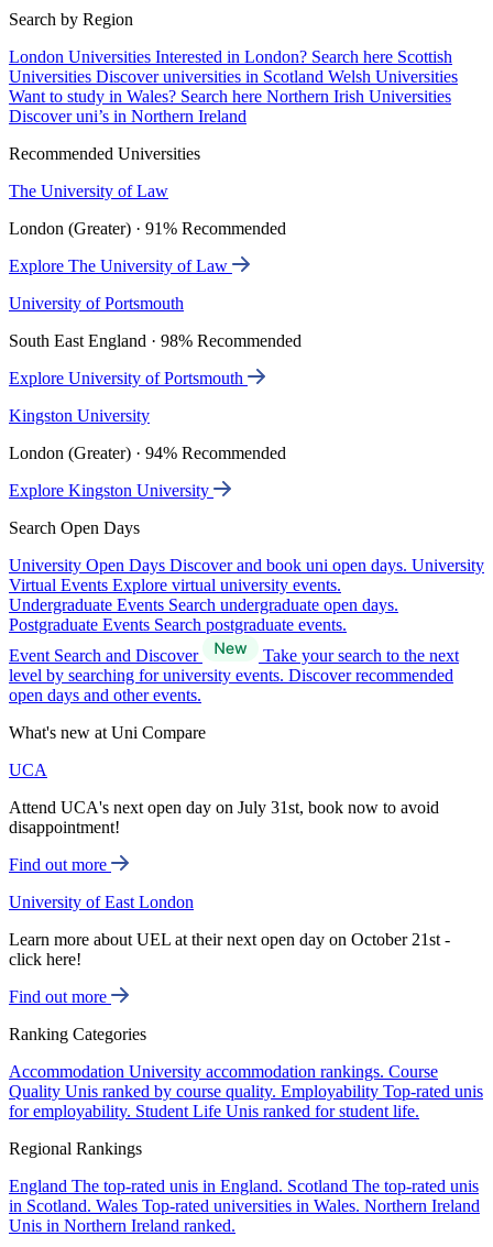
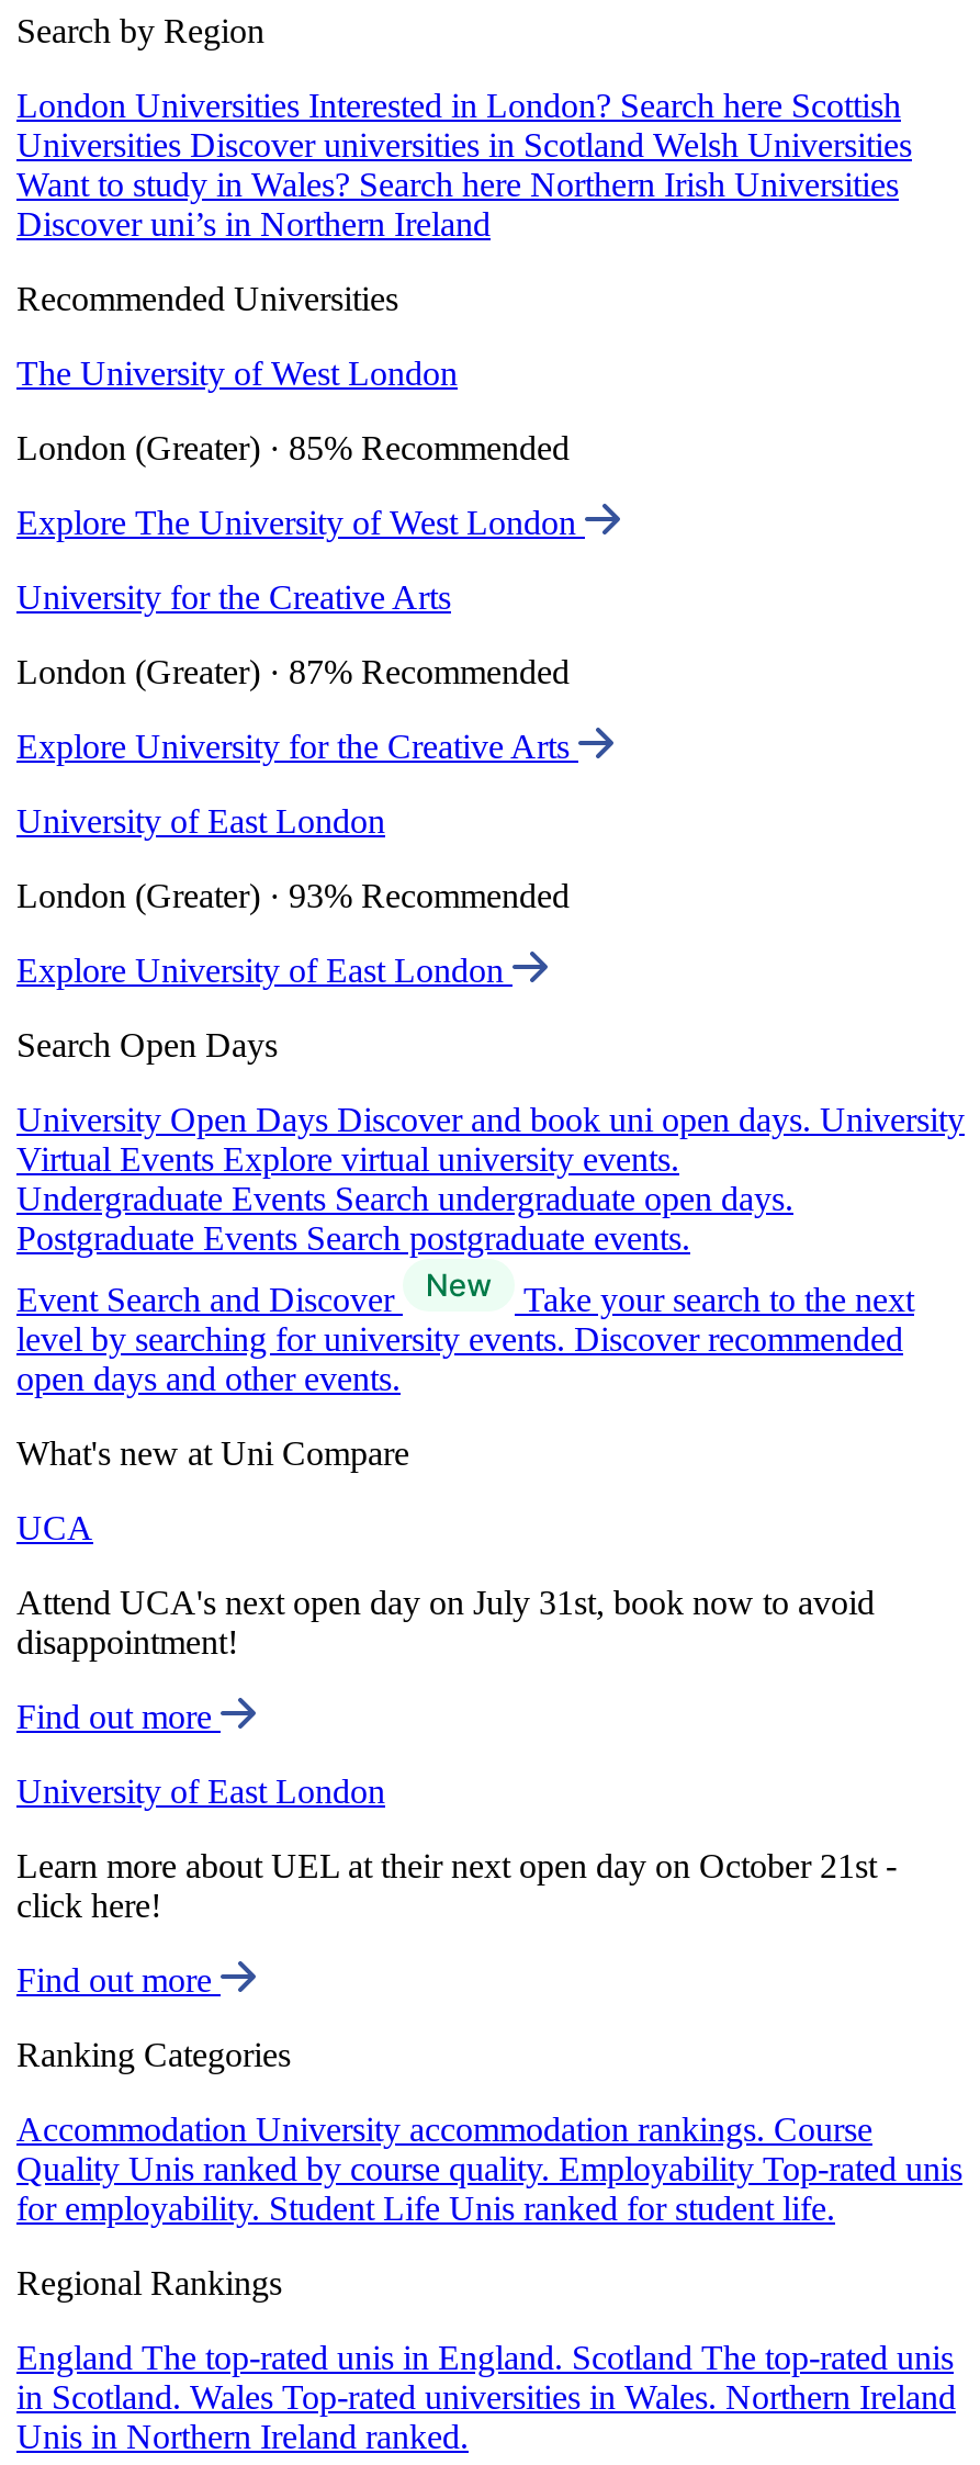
[9,182,168,200] The University of Law -> [16,355,458,392] The University of West London
[9,219,286,238] London (Greater) · 91% Recommended -> [16,429,570,467] London (Greater) · 85% Recommended
[9,257,232,275] Explore The University of Law -> [16,504,585,541] Explore The University of West London
[9,294,184,313] University of Portsmouth -> [16,579,451,616] University for the Creative Arts
[9,331,302,350] South East England · 98% Recommended -> [16,653,570,691] London (Greater) · 87% Recommended
[9,369,248,388] Explore University of Portsmouth -> [16,728,578,765] Explore University for the Creative Arts
[9,406,150,425] Kingston University -> [16,802,385,840] University of East London
[9,444,286,462] London (Greater) · 94% Recommended -> [16,877,570,914] London (Greater) · 93% Recommended
[9,481,213,500] Explore Kingston University -> [16,952,512,989] Explore University of East London

